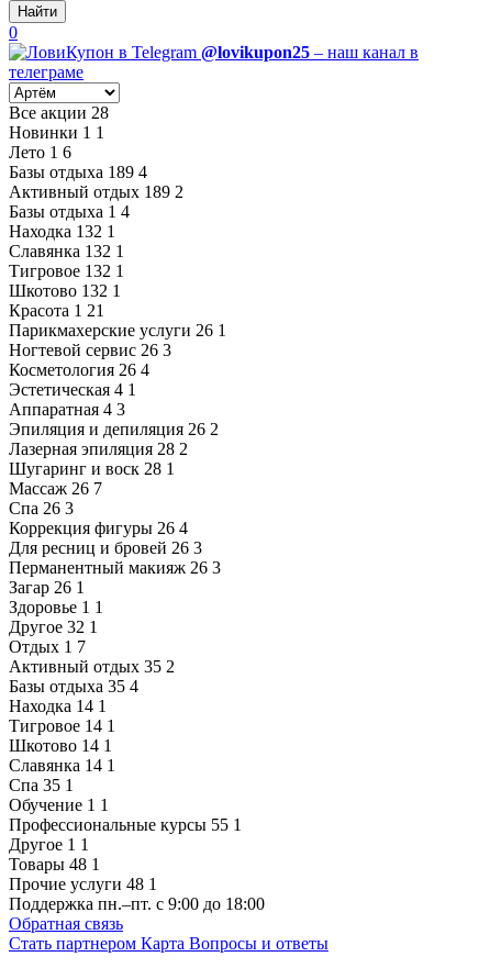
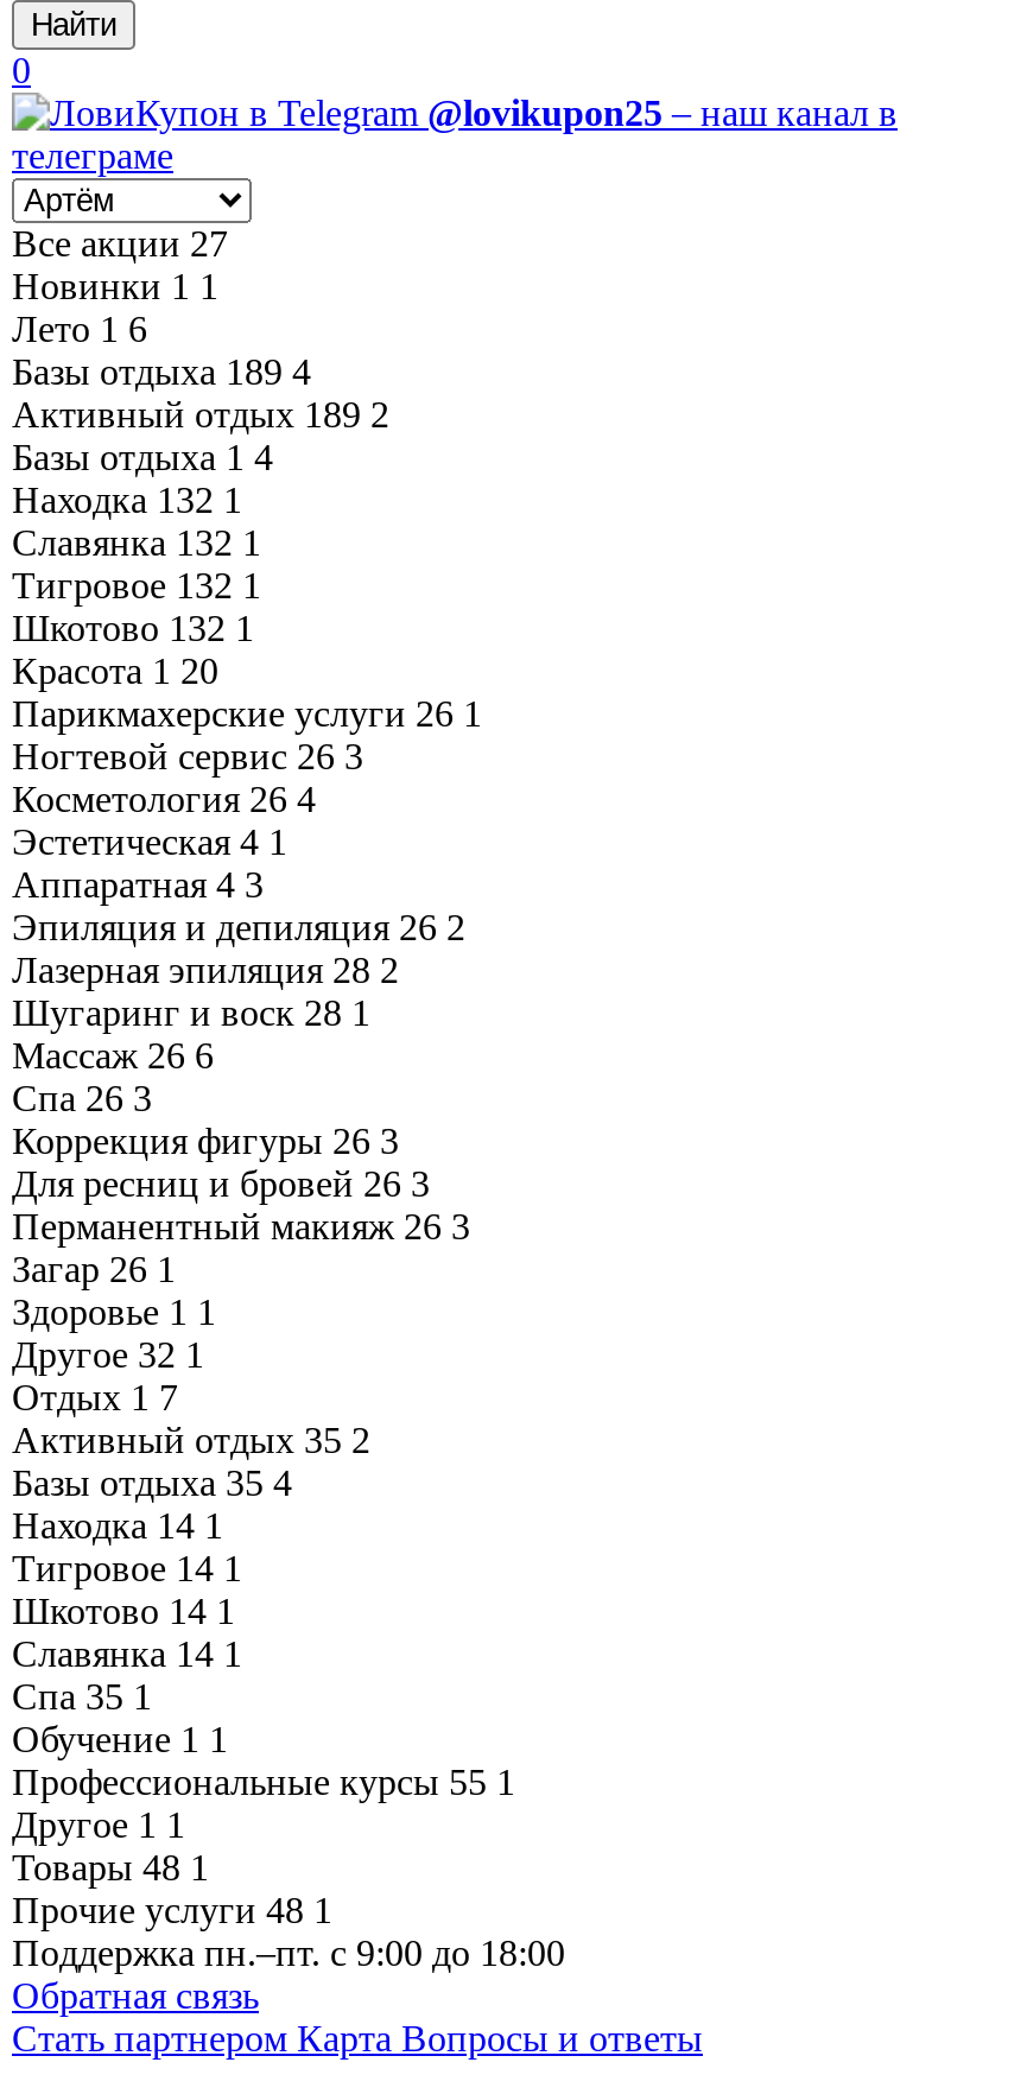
[9,103,109,122] Все акции 28 -> [12,223,228,264] Все акции 27
[9,301,104,320] Красота 1 21 -> [12,651,218,691] Красота 1 20
[9,479,102,498] Массаж 26 7 -> [12,1035,214,1075] Массаж 26 6
[9,519,188,537] Коррекция фигуры 26 4 -> [12,1121,399,1161] Коррекция фигуры 26 3

